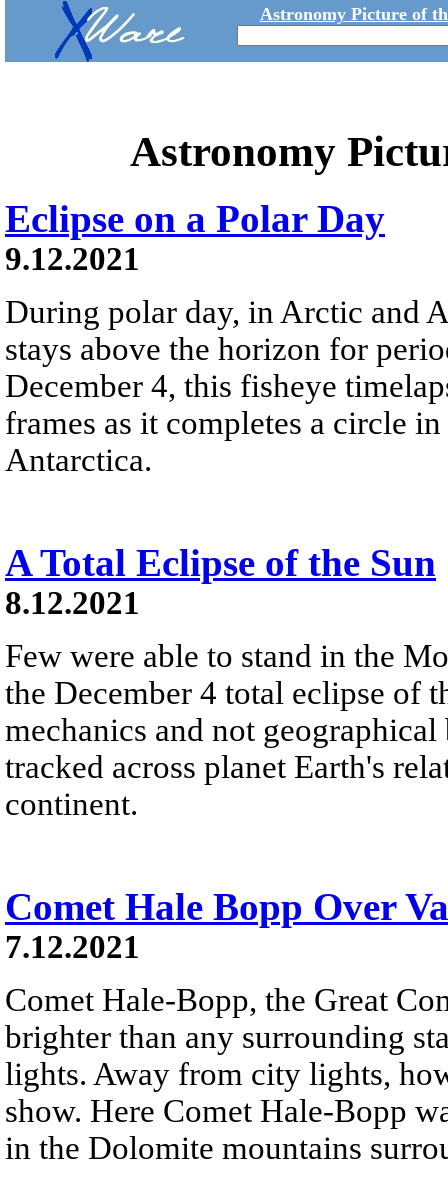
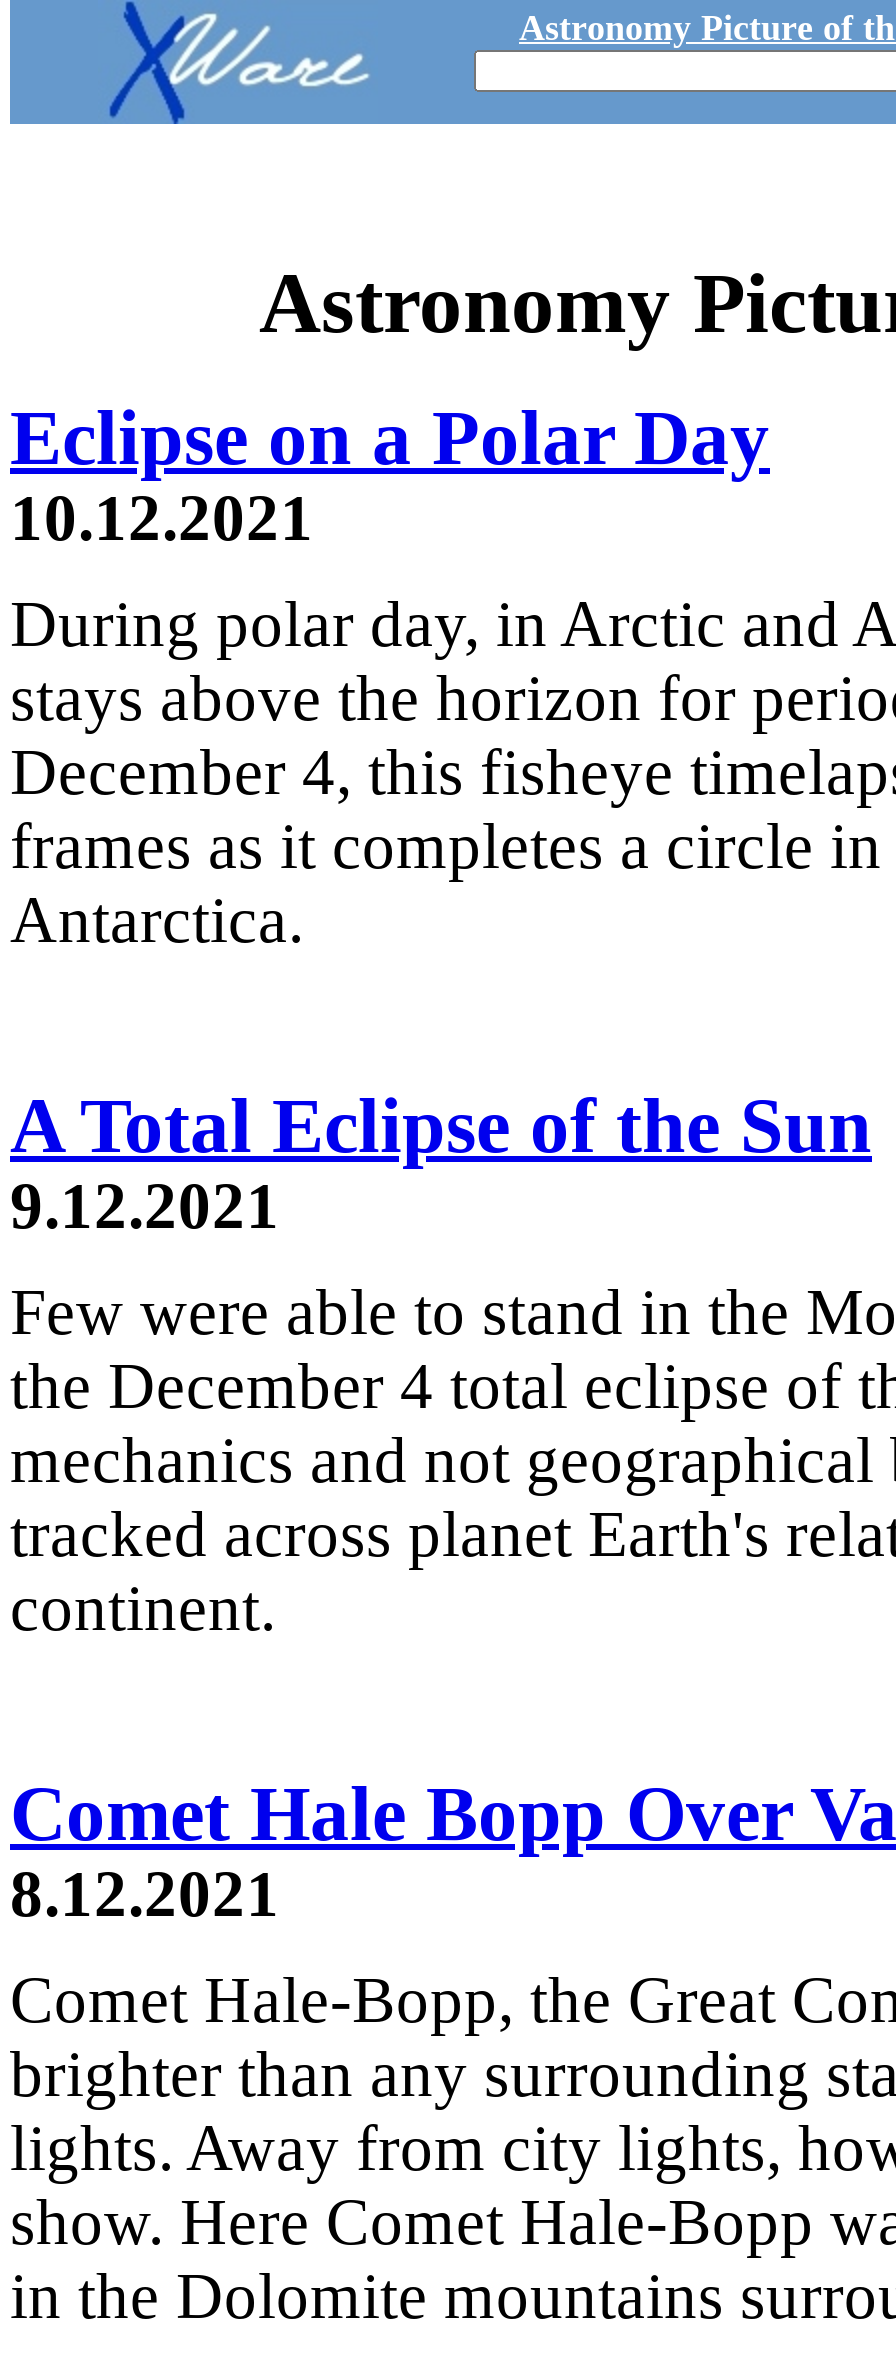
[5,241,140,277] 9.12.2021 -> [10,482,314,554] 10.12.2021
[5,585,140,621] 8.12.2021 -> [10,1170,280,1242] 9.12.2021
[5,929,140,965] 7.12.2021 -> [10,1858,280,1930] 8.12.2021

